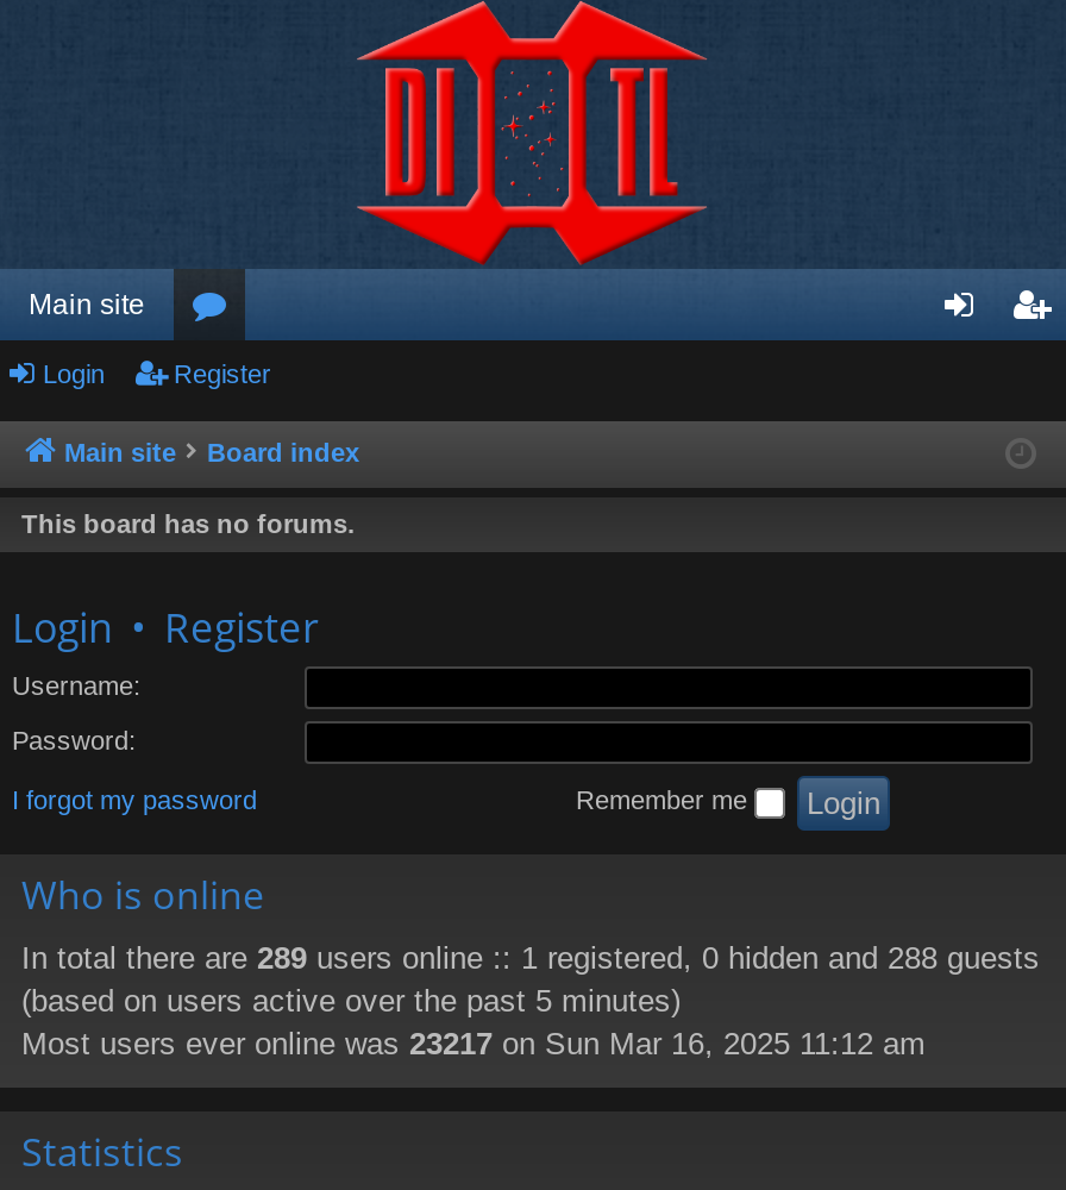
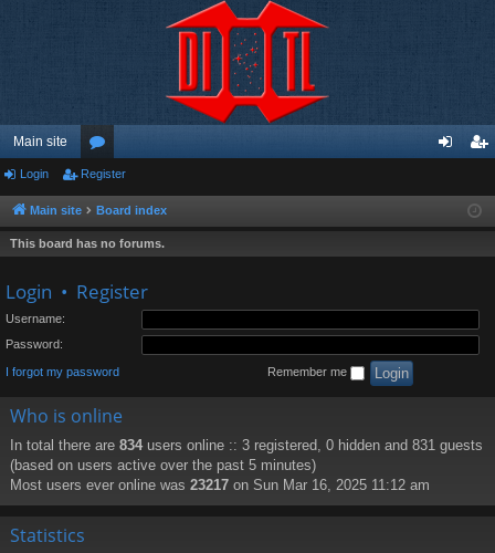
[21,941,1040,977] In total there are 289 users online :: 1 registered, 0 hidden and 288 guests -> [10,437,483,454] In total there are 834 users online :: 3 registered, 0 hidden and 831 guests

